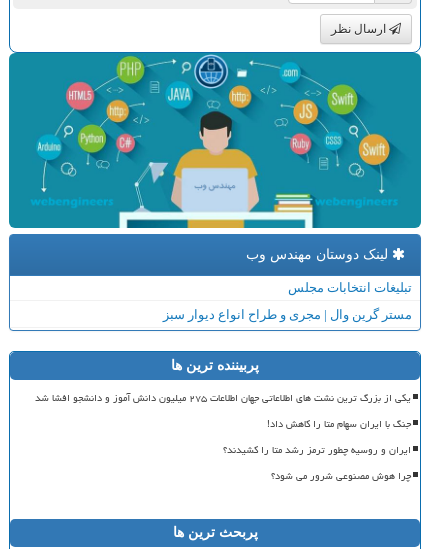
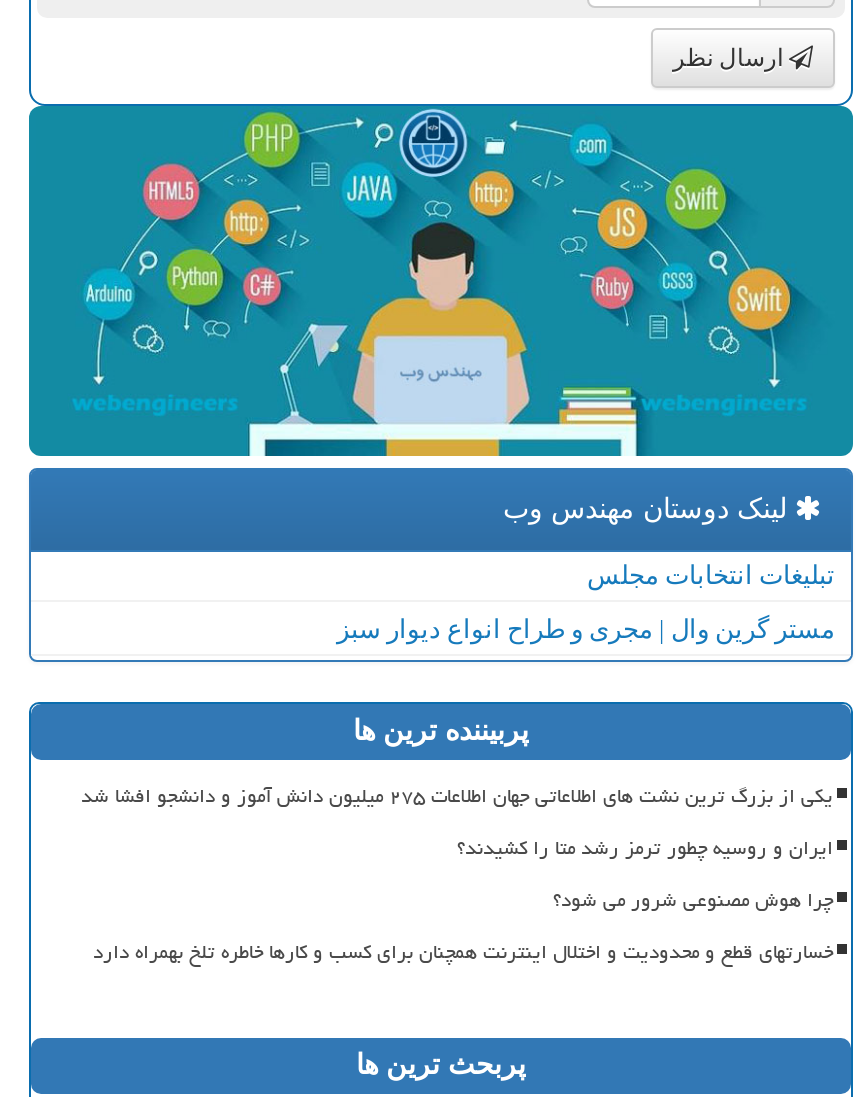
[267,414,411,434] جنگ با ایران سهام متا را کاهش داد! -> none
moved [223,440,411,486] -> [457,827,833,919]: ایران و روسیه چطور ترمز رشد متا را کشیدند؟ | چرا هوش مصنوعی شرور می شود؟
none -> [93,931,833,971] خسارتهای قطع و محدودیت و اختلال اینترنت همچنان برای کسب و کارها خاطره تلخ بهمراه دارد

